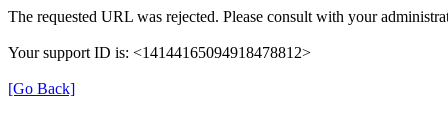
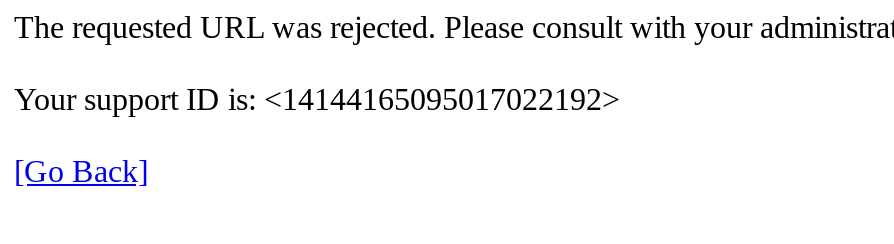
[8,44,311,61] Your support ID is: <14144165094918478812> -> [14,82,620,116] Your support ID is: <14144165095017022192>

